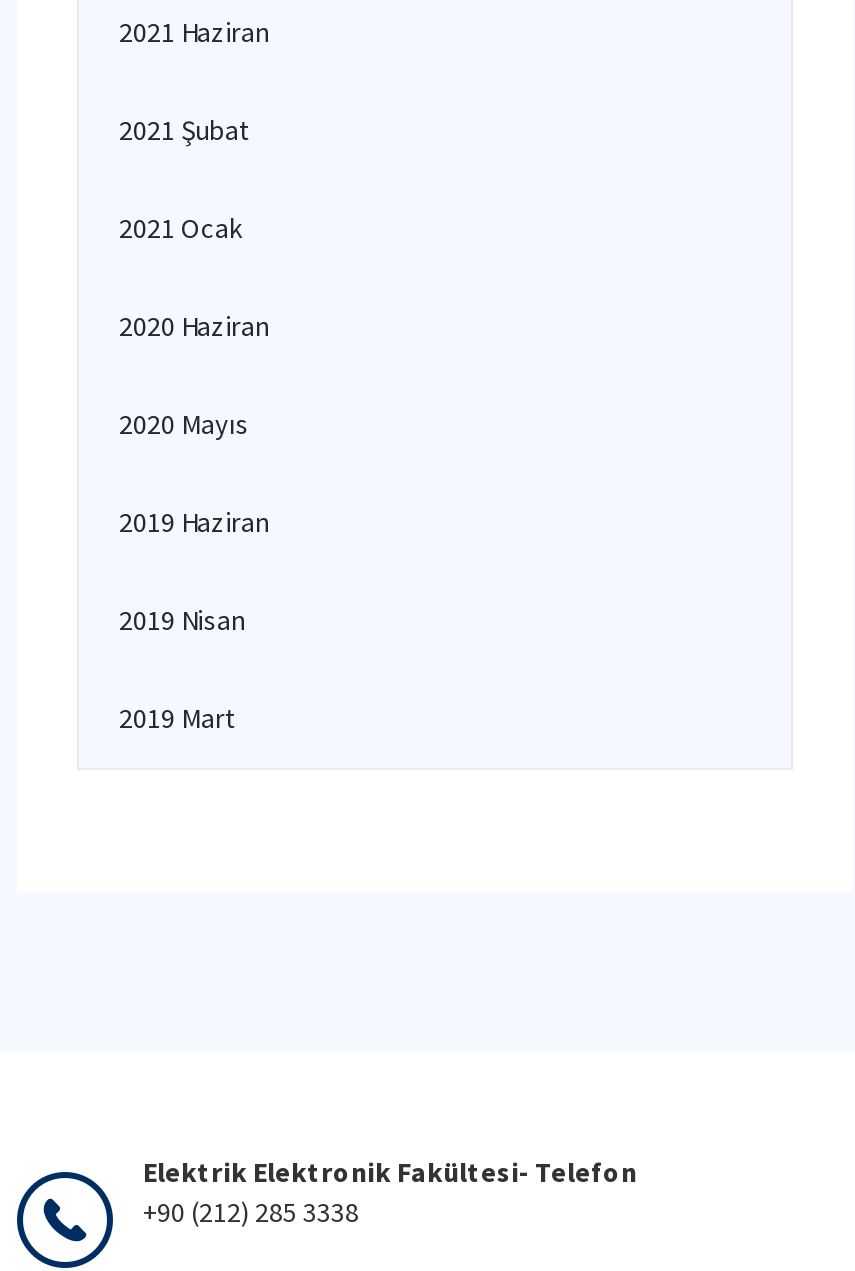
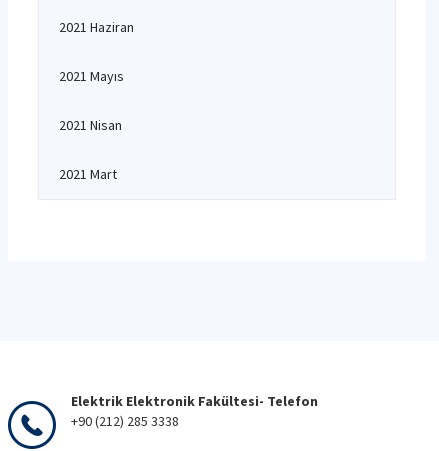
[119,112,269,736] 2021 Şubat | 2021 Ocak | 2020 Haziran | 2020 Mayıs | 2019 Haziran | 2019 Nisan | 2019 Mart -> [59,67,124,183] 2021 Mayıs | 2021 Nisan | 2021 Mart

